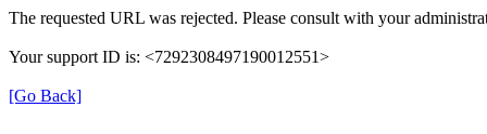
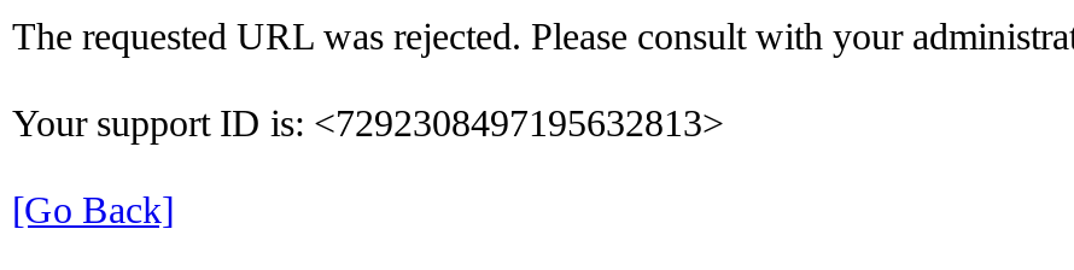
[9,48,329,66] Your support ID is: <7292308497190012551> -> [12,102,724,143] Your support ID is: <7292308497195632813>

